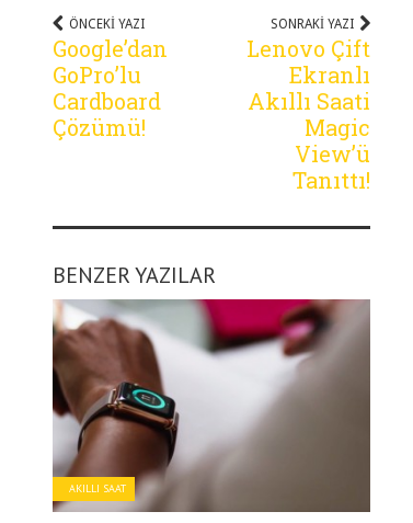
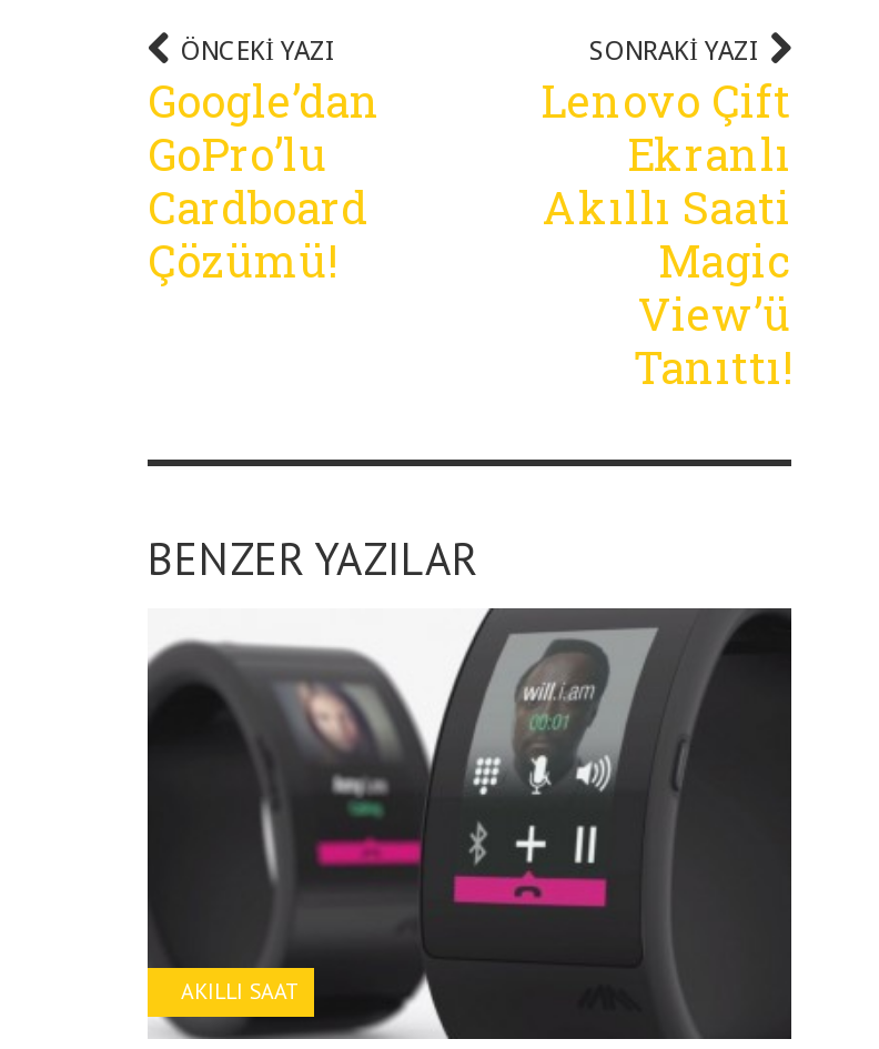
[51,298,371,512] [image] -> [145,606,794,1039] [image]

